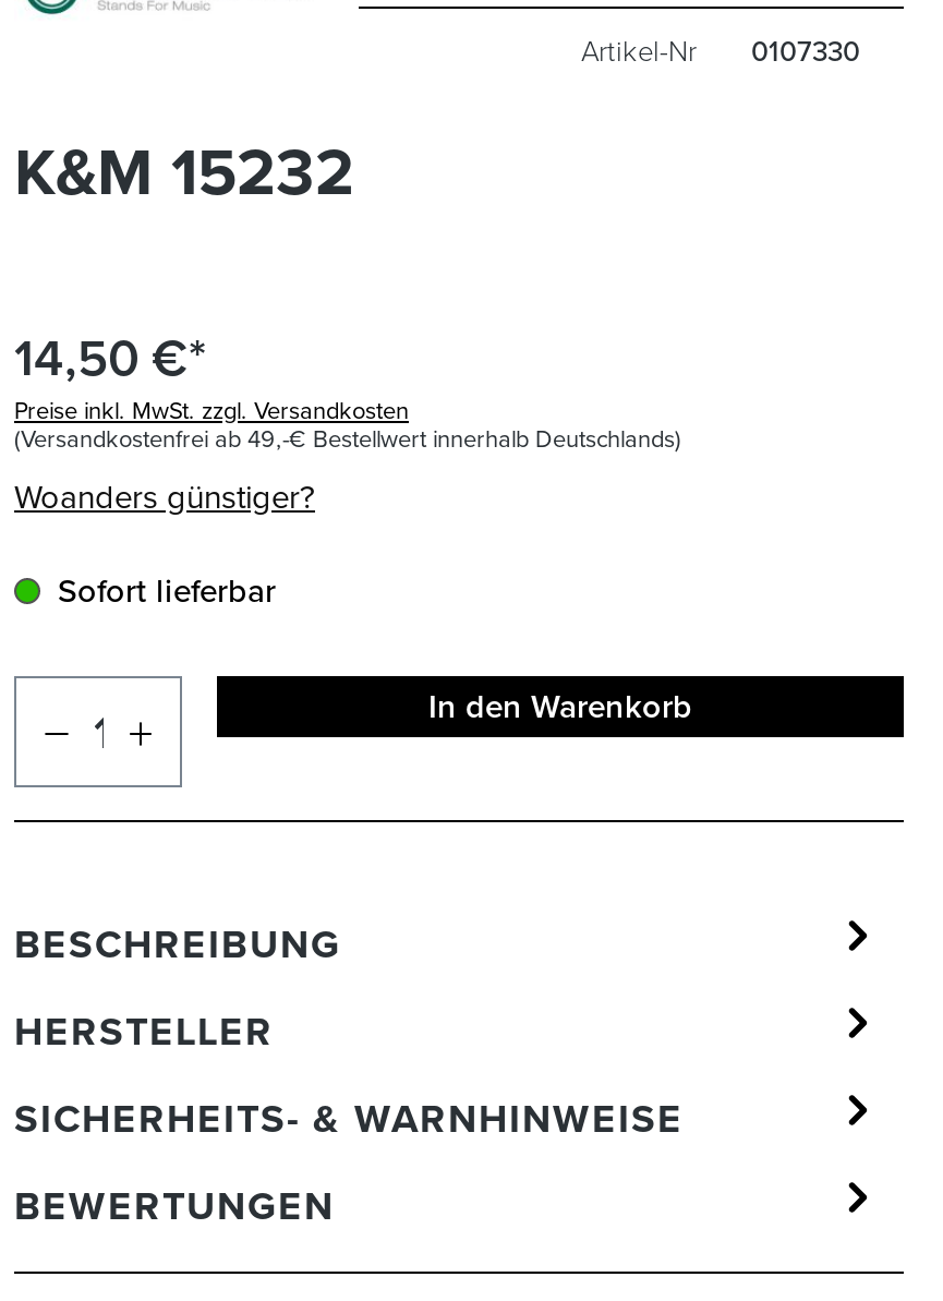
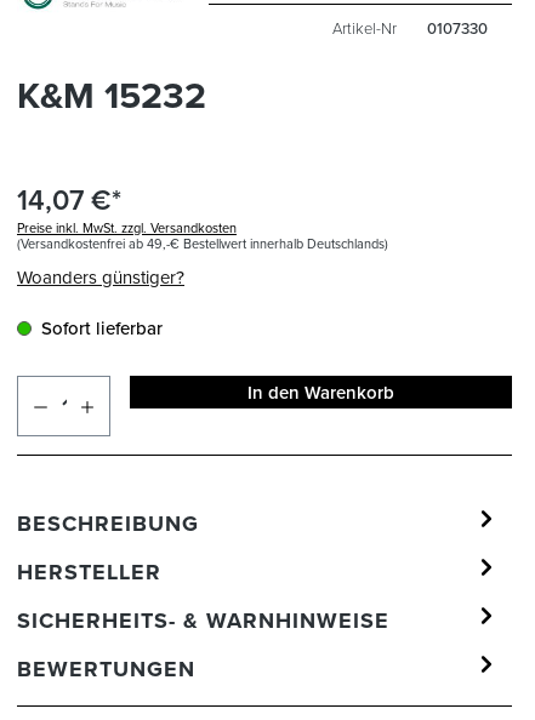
[14,321,206,395] 14,50 €* -> [17,180,121,220] 14,07 €*

